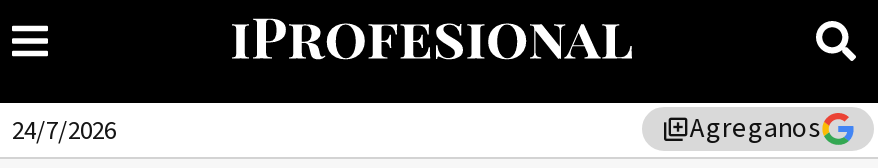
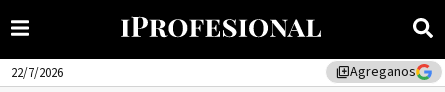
[12,115,116,149] 24/7/2026 -> [11,65,63,82] 22/7/2026

